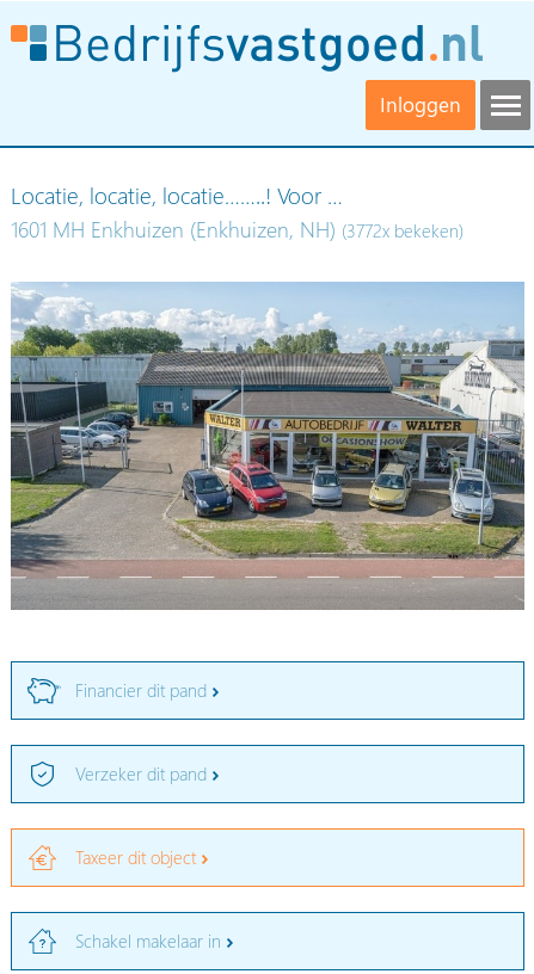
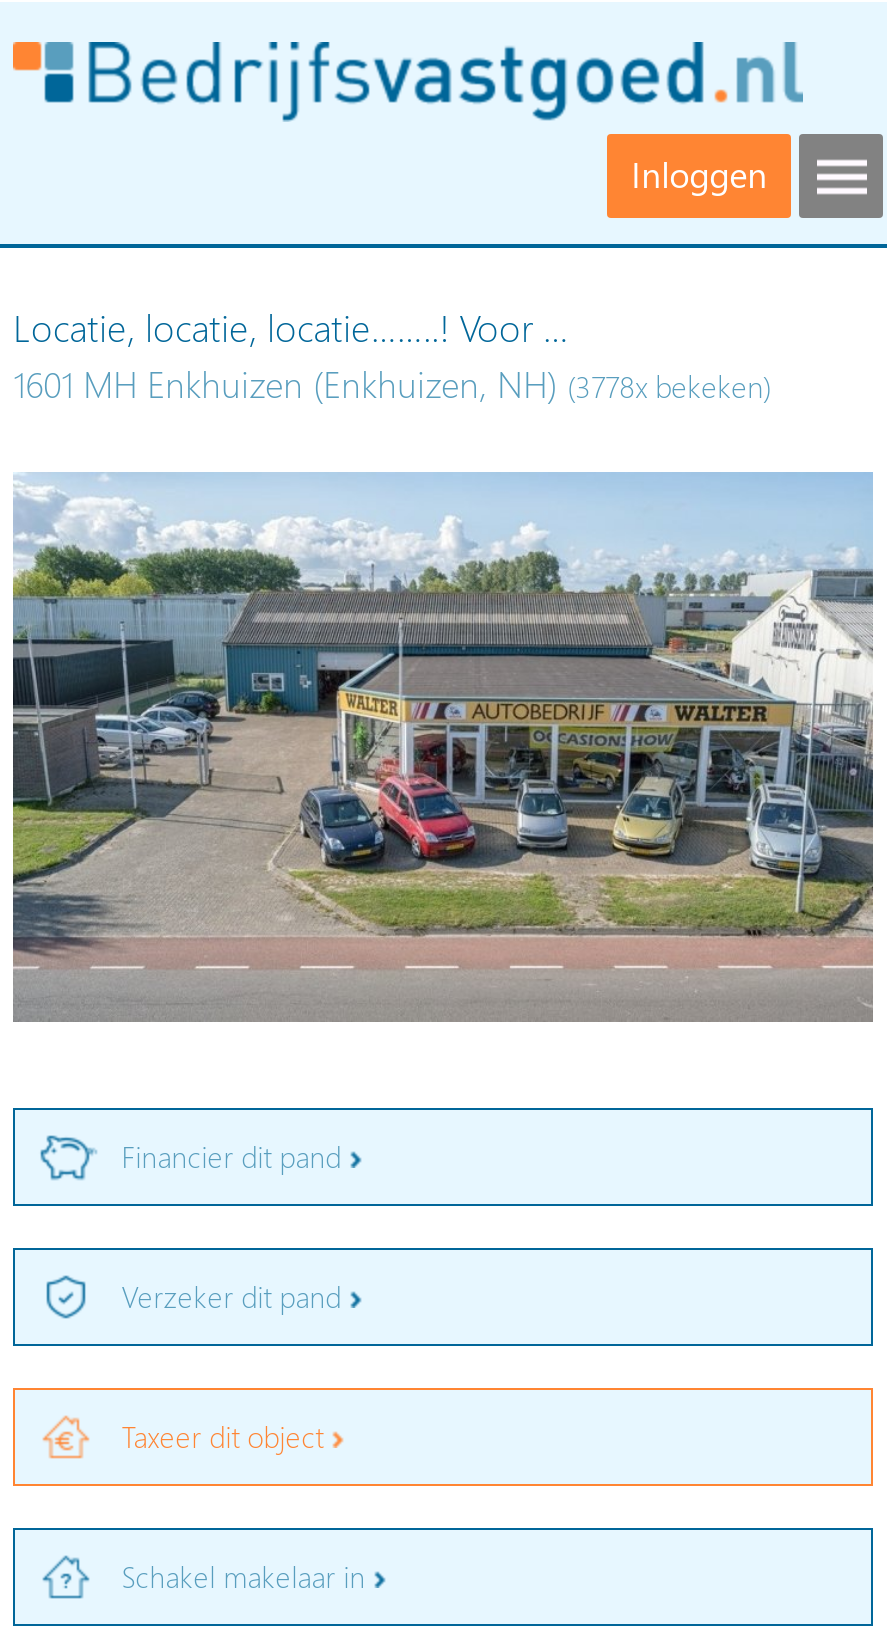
[11,214,464,243] 1601 MH Enkhuizen (Enkhuizen, NH) (3772x bekeken) -> [13,358,771,408] 1601 MH Enkhuizen (Enkhuizen, NH) (3778x bekeken)

